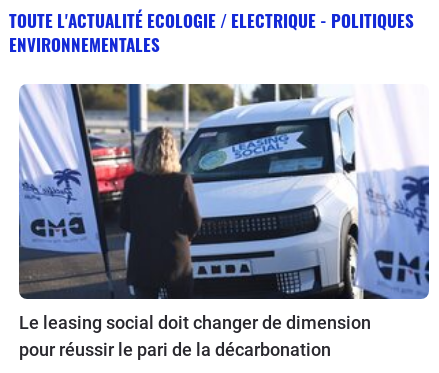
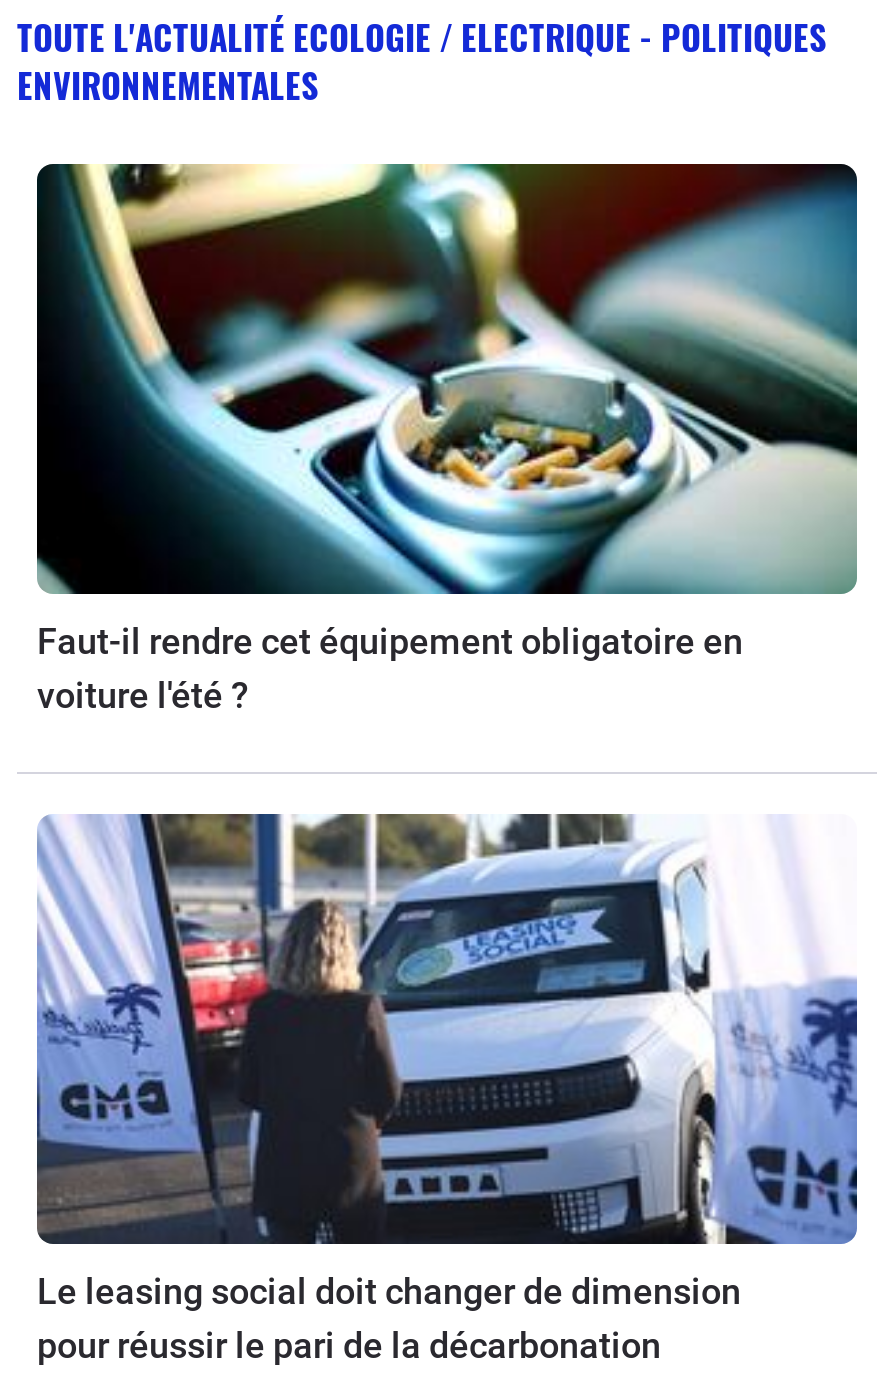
none -> [35,162,859,716] [image] | Faut-il rendre cet équipement obligatoire en | voiture l'été ?

